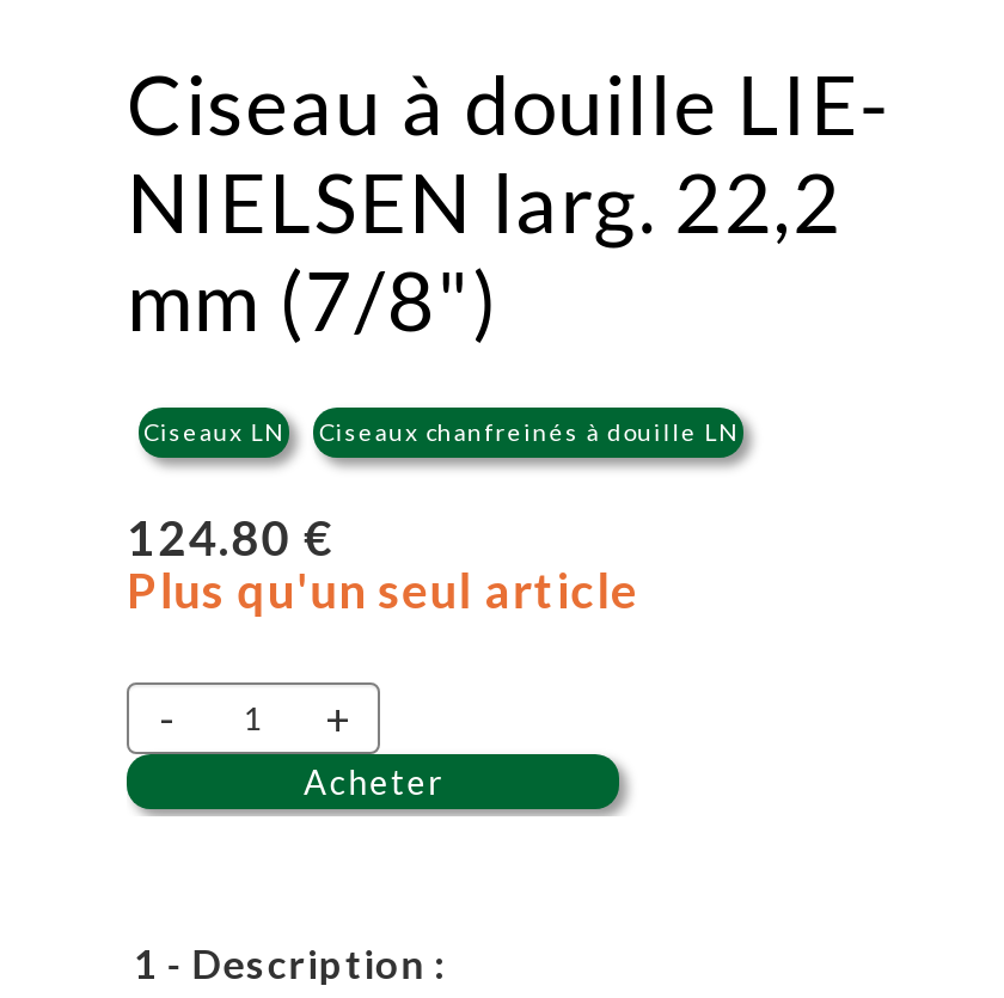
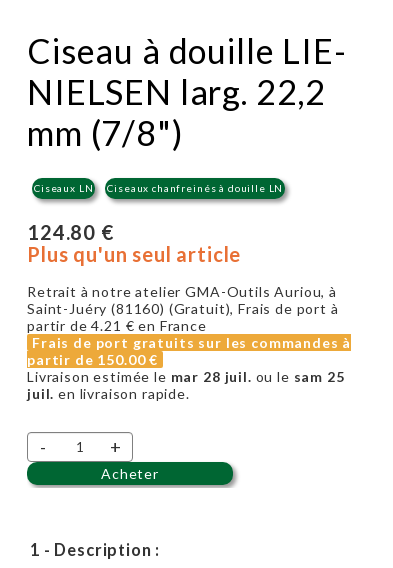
none -> [27,283,351,402] Retrait à notre atelier GMA-Outils Auriou, à | Saint-Juéry (81160) (Gratuit), Frais de port à | partir de 4.21 €en France | Frais de port gratuits sur les commandes à | partir de 150.00 € | Livraison estimée le mar 28 juil. ou le sam 25 | juil. en livraison rapide.

